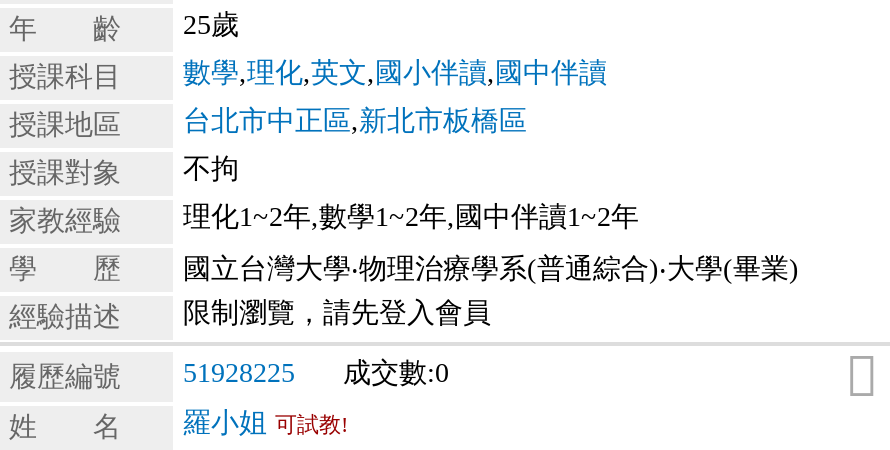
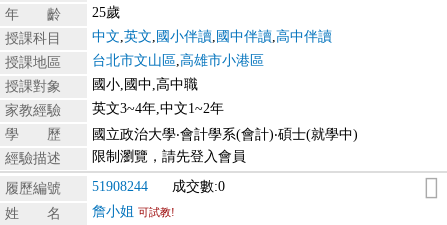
[183,57,607,87] 數學,理化,英文,國小伴讀,國中伴讀 -> [92,29,332,44] 中文,英文,國小伴讀,國中伴讀,高中伴讀
[183,105,527,135] 台北市中正區,新北市板橋區 -> [92,53,264,68] 台北市文山區,高雄市小港區
[183,153,239,183] 不拘 -> [92,77,198,92] 國小,國中,高中職
[183,201,639,231] 理化1~2年,數學1~2年,國中伴讀1~2年 -> [92,101,224,116] 英文3~4年,中文1~2年
[183,253,799,283] 國立台灣大學‧物理治療學系(普通綜合)‧大學(畢業) -> [92,127,358,142] 國立政治大學‧會計學系(會計)‧碩士(就學中)
[183,357,449,387] 51928225 成交數:0 -> [92,179,225,194] 51908244 成交數:0
[183,407,349,437] 羅小姐 可試教! -> [92,204,175,219] 詹小姐 可試教!

